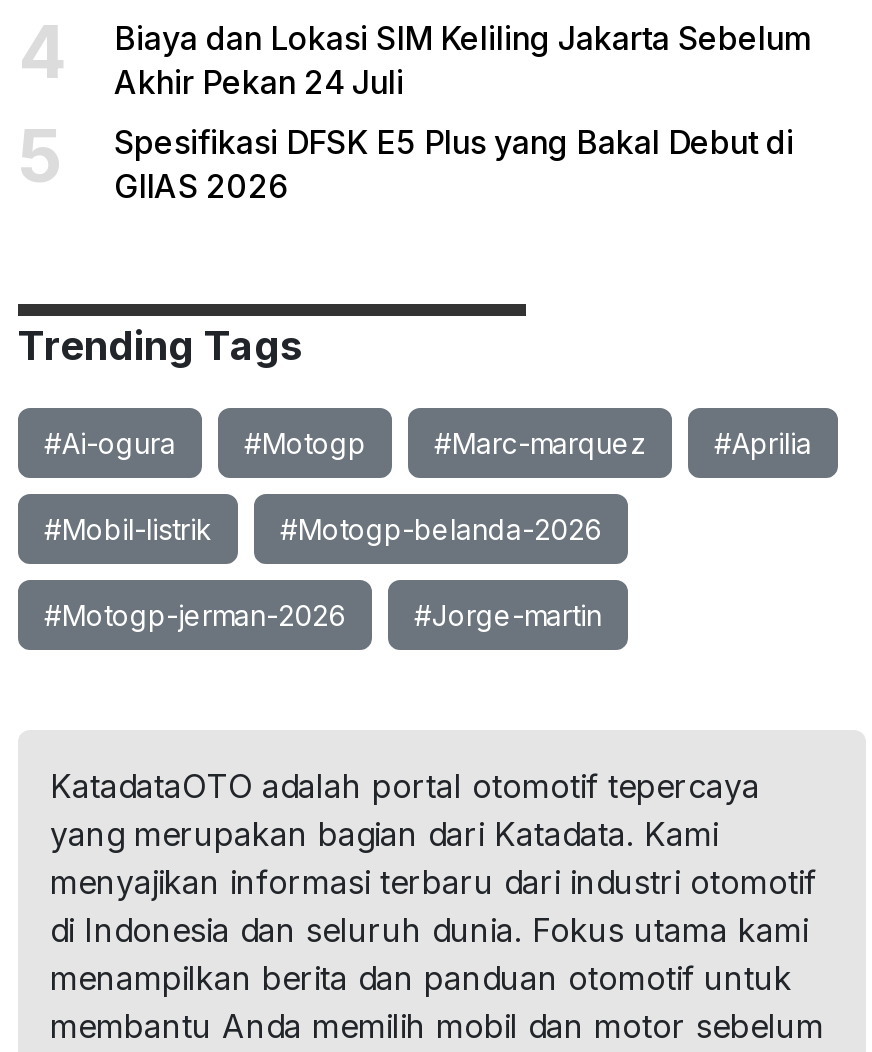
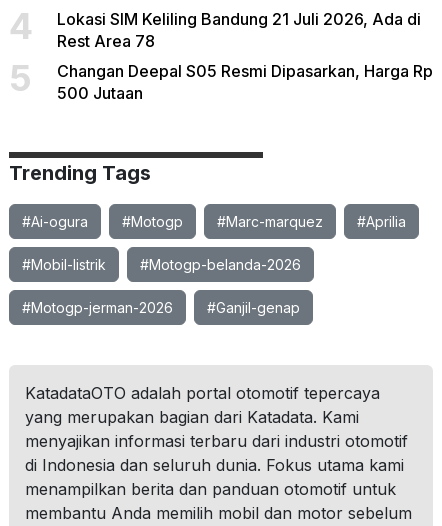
[114,18,812,102] Biaya dan Lokasi SIM Keliling Jakarta Sebelum | Akhir Pekan 24 Juli -> [57,9,421,51] Lokasi SIM Keliling Bandung 21 Juli 2026, Ada di | Rest Area 78
[114,122,794,206] Spesifikasi DFSK E5 Plus yang Bakal Debut di | GIIAS 2026 -> [57,61,433,103] Changan Deepal S05 Resmi Dipasarkan, Harga Rp | 500 Jutaan
[414,598,602,632] #Jorge-martin -> [207,299,300,316] #Ganjil-genap

